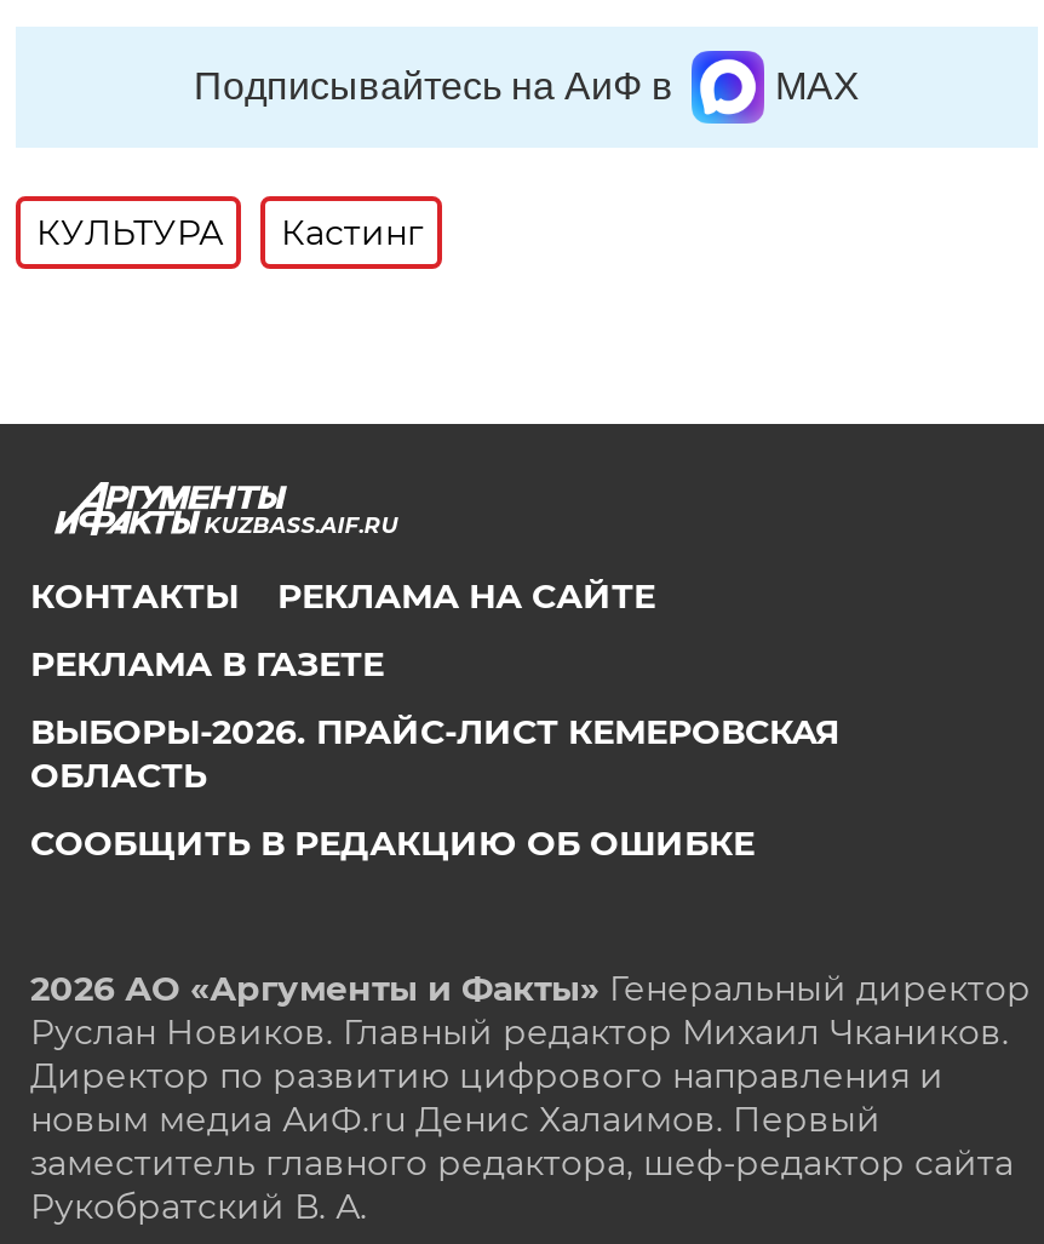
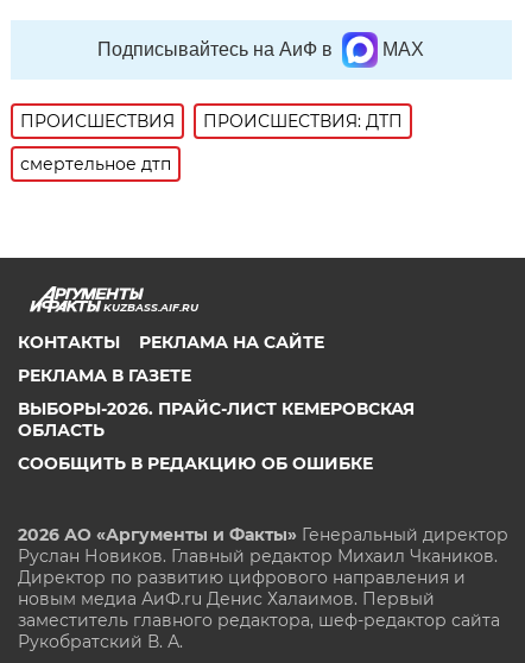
[36,211,424,254] КУЛЬТУРА | Кастинг -> [21,110,403,175] ПРОИСШЕСТВИЯ | ПРОИСШЕСТВИЯ: ДТП | смертельное дтп

